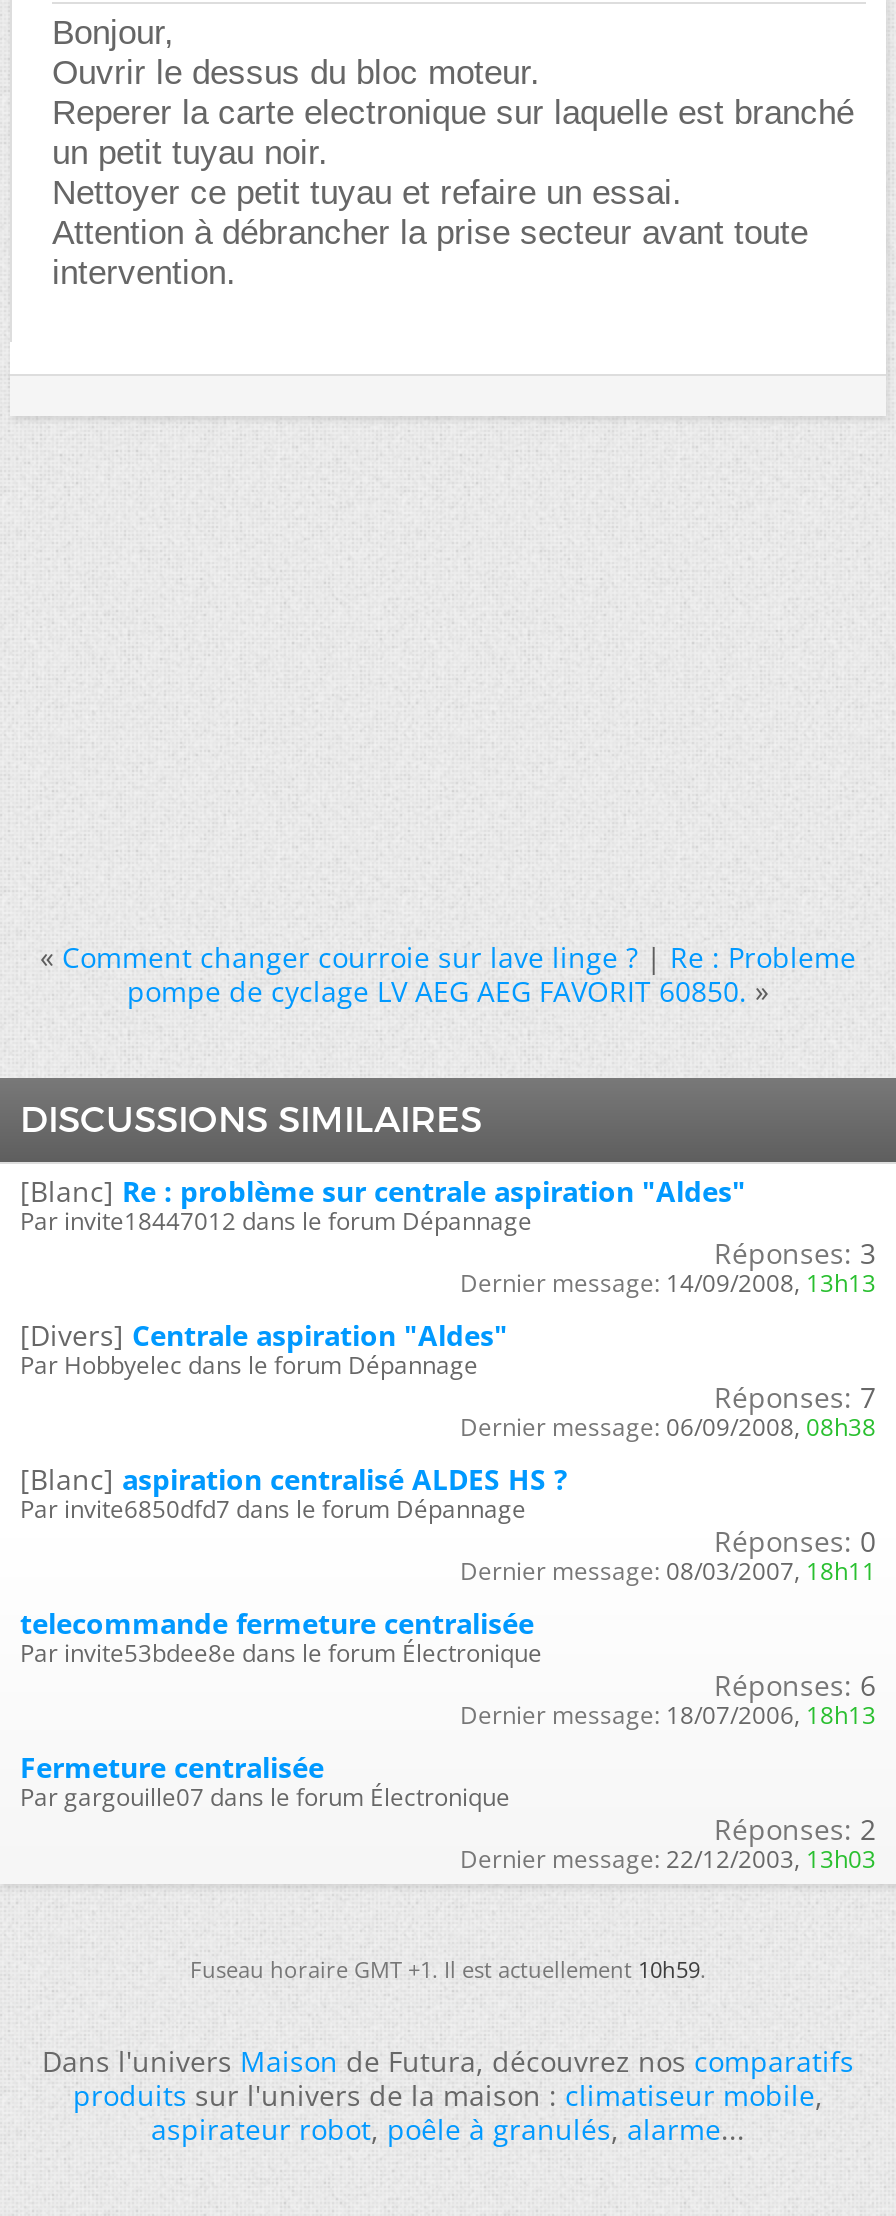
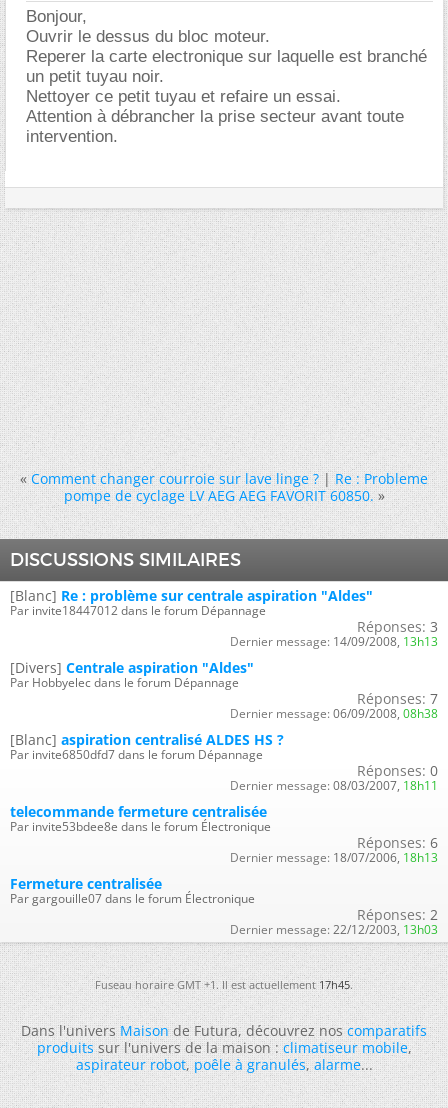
[190,1954,706,1984] Fuseau horaire GMT +1. Il est actuellement 10h59. -> [95,977,353,992] Fuseau horaire GMT +1. Il est actuellement 17h45.

